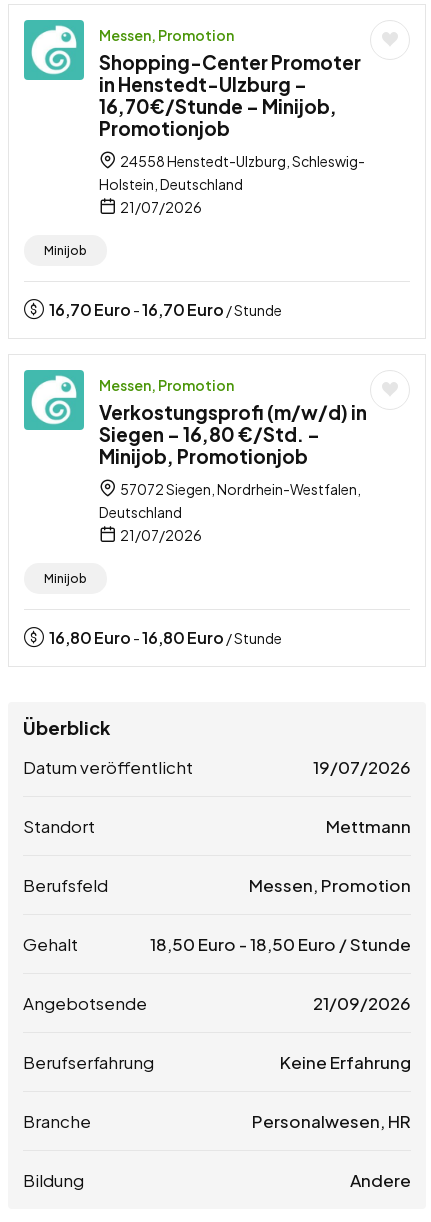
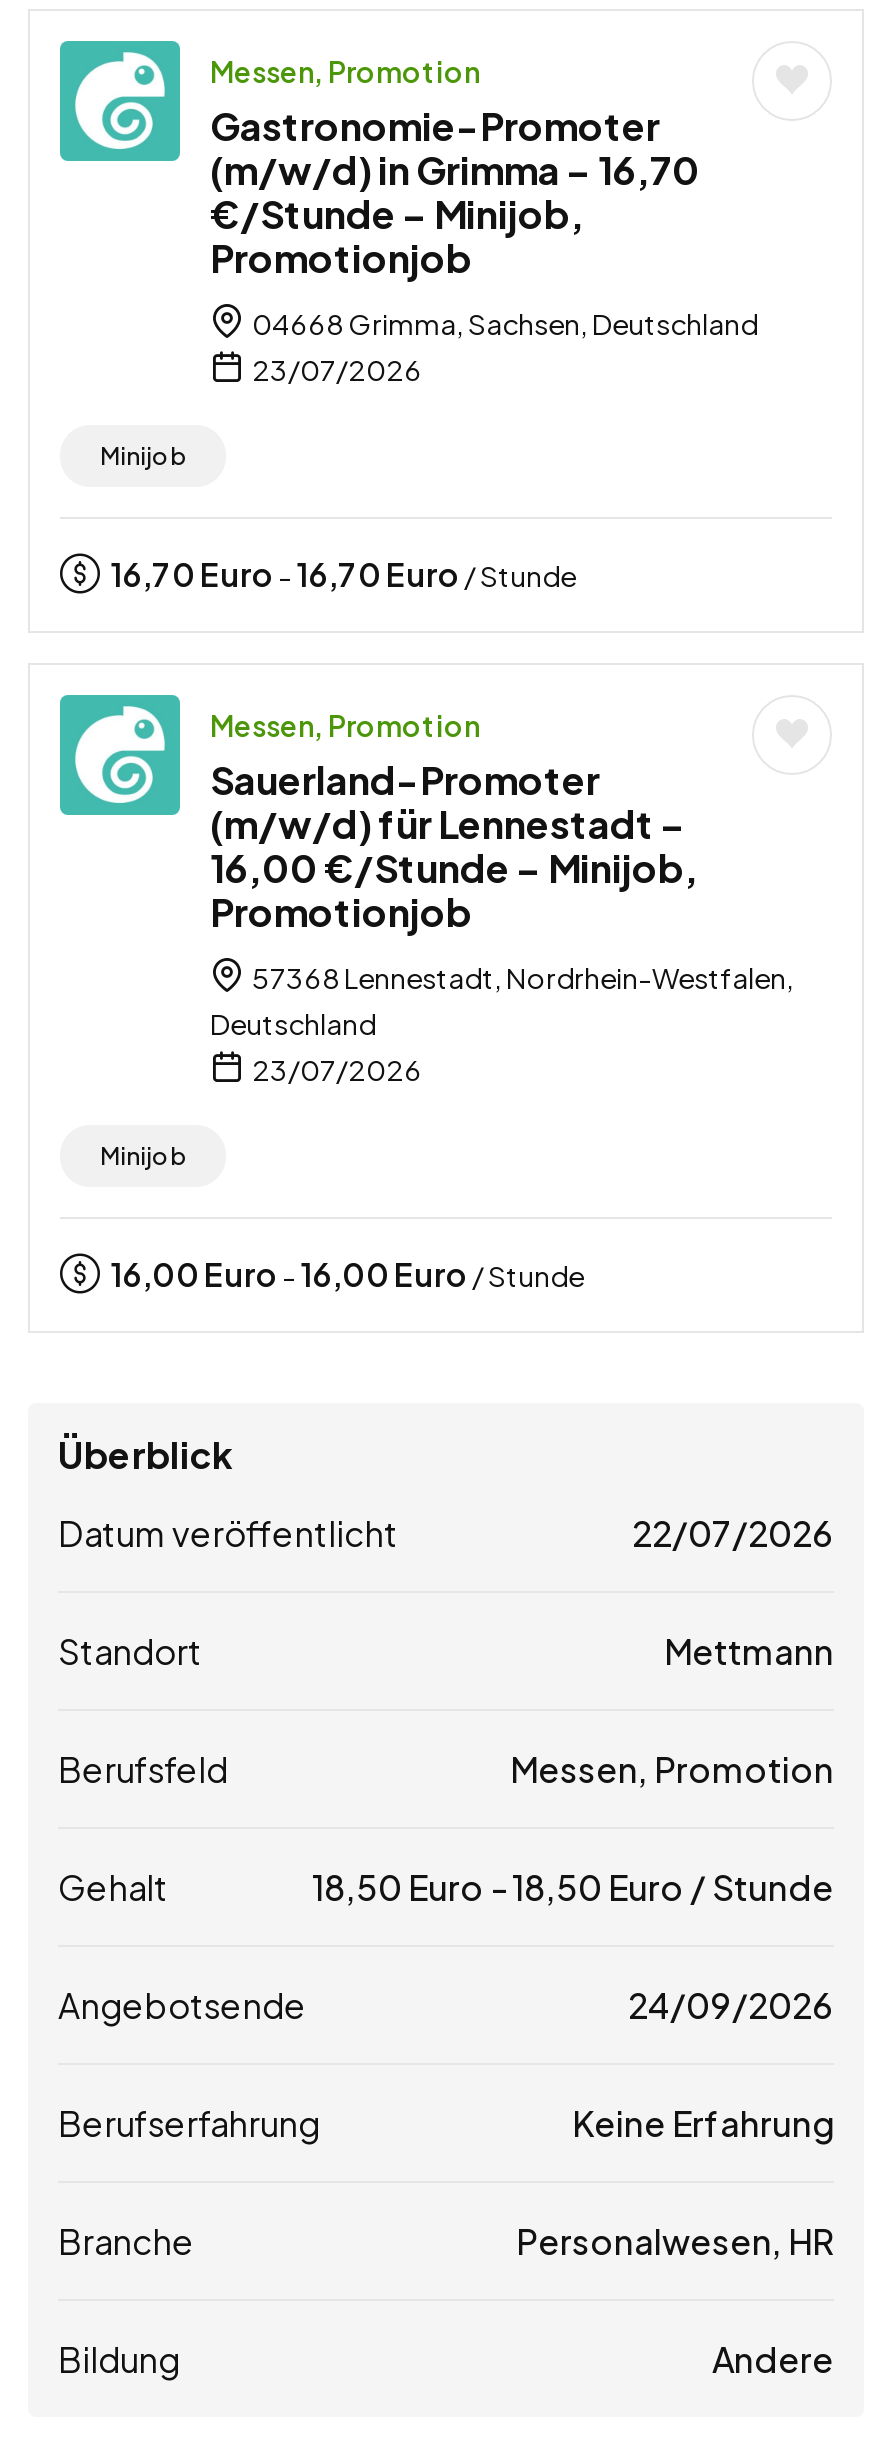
[99,50,361,118] Shopping-Center Promoter | in Henstedt-Ulzburg – | 16,70€/Stunde – Minijob, -> [210,101,700,237] Gastronomie-Promoter | (m/w/d) in Grimma – 16,70 | €/Stunde – Minijob,
[99,152,365,216] 24558 Henstedt-Ulzburg, Schleswig- | Holstein, Deutschland | 21/07/2026 -> [248,305,758,387] 04668 Grimma, Sachsen, Deutschland | 23/07/2026
moved [39,243,282,425] -> [90,441,576,805]: [image] | Minijob | 16,70 Euro -16,70 Euro / Stunde | Messen, Promotion
[99,400,367,468] Verkostungsprofi (m/w/d) in | Siegen – 16,80 €/Std. – | Minijob, Promotionjob -> [210,755,698,935] Sauerland-Promoter | (m/w/d) für Lennestadt – | 16,00 €/Stunde – Minijob, | Promotionjob
[118,480,361,498] 57072 Siegen, Nordrhein-Westfalen, -> [248,959,794,995] 57368 Lennestadt, Nordrhein-Westfalen,
[118,526,202,544] 21/07/2026 -> [248,1051,422,1087] 23/07/2026
[49,627,282,648] 16,80 Euro -16,80 Euro / Stunde -> [110,1253,584,1295] 16,00 Euro -16,00 Euro / Stunde
[313,756,411,778] 19/07/2026 -> [632,1511,834,1555] 22/07/2026
[313,992,411,1014] 21/09/2026 -> [628,1983,834,2027] 24/09/2026

